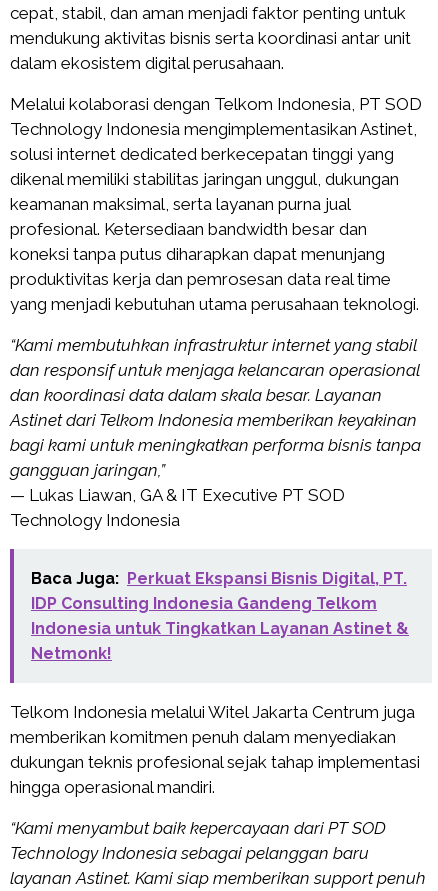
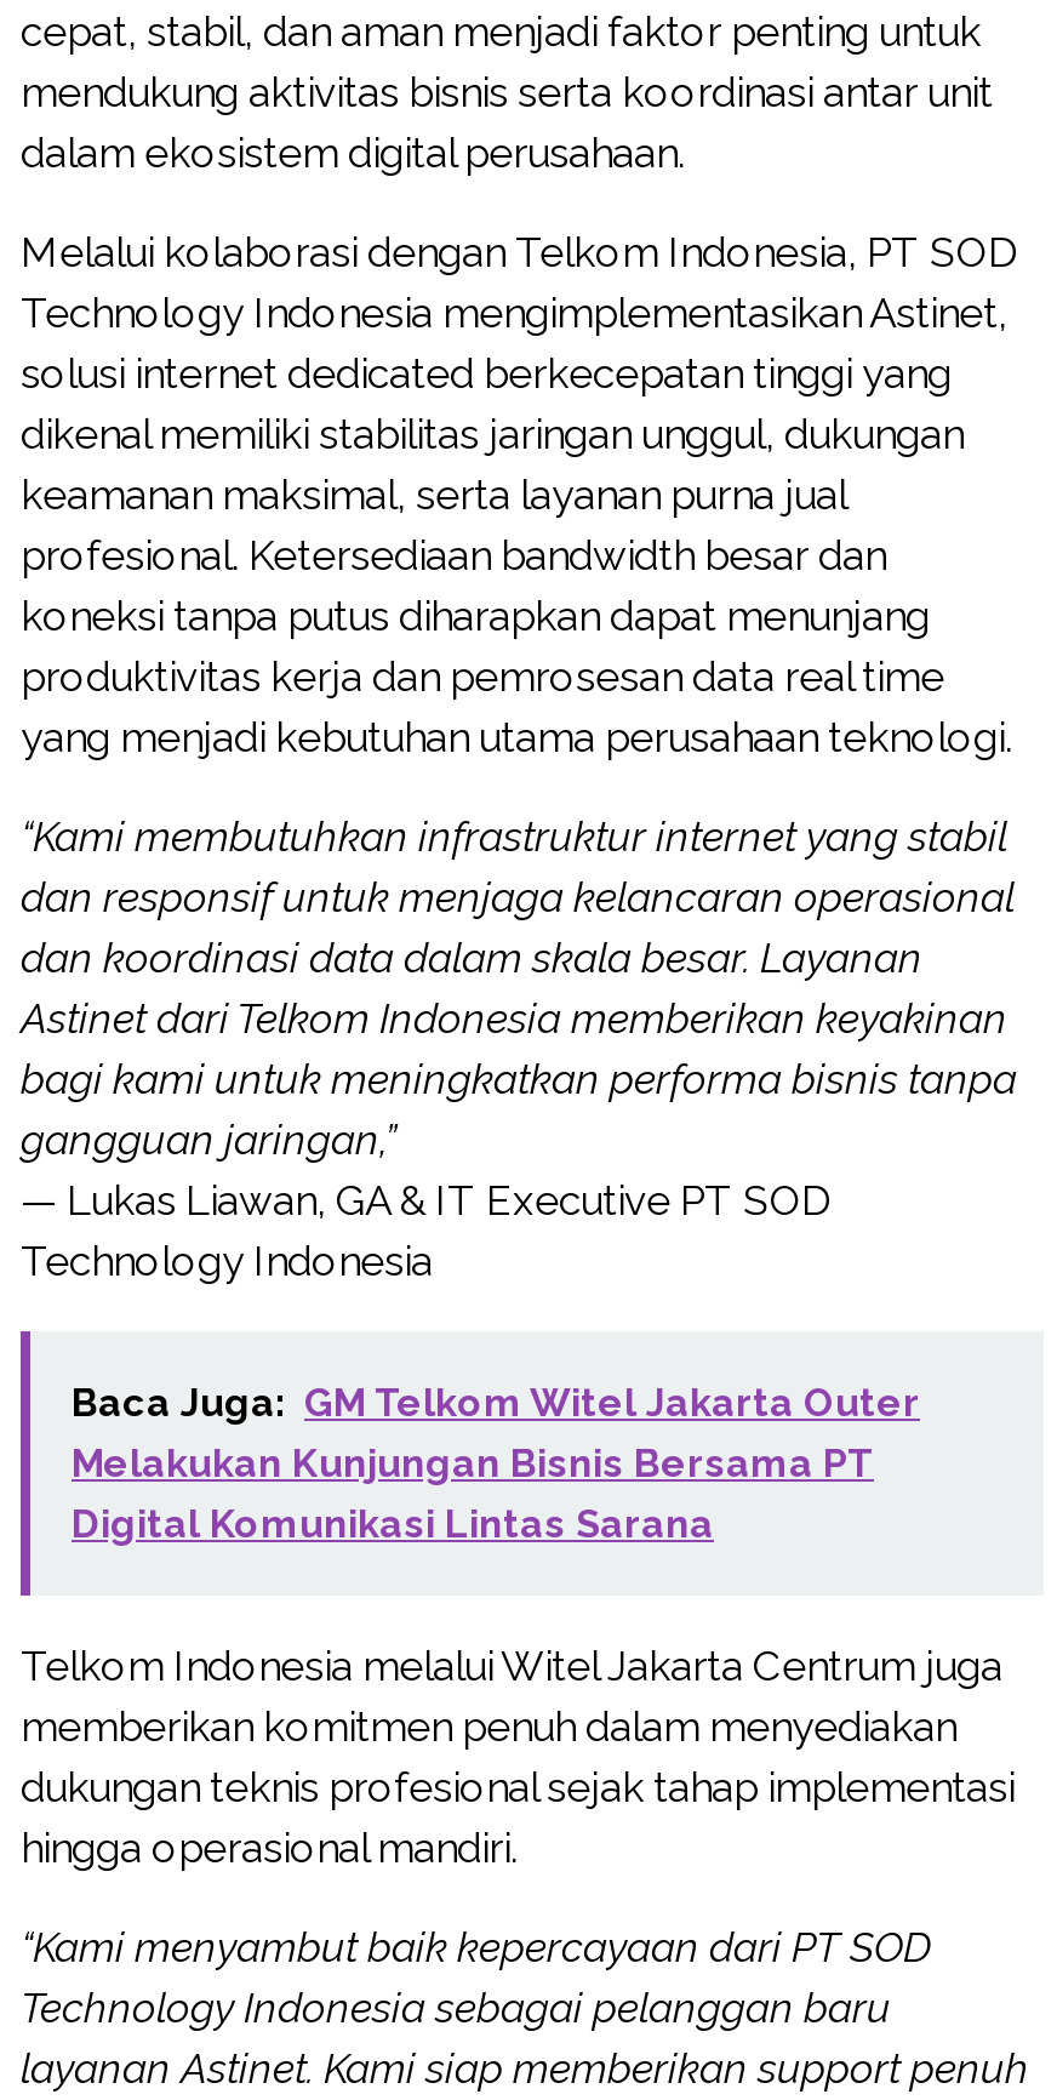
[31,569,409,663] Baca Juga: Perkuat Ekspansi Bisnis Digital, PT. | IDP Consulting Indonesia Gandeng Telkom | Indonesia untuk Tingkatkan Layanan Astinet & | Netmonk! -> [72,1381,920,1548] Baca Juga: GM Telkom Witel Jakarta Outer | Melakukan Kunjungan Bisnis Bersama PT | Digital Komunikasi Lintas Sarana

